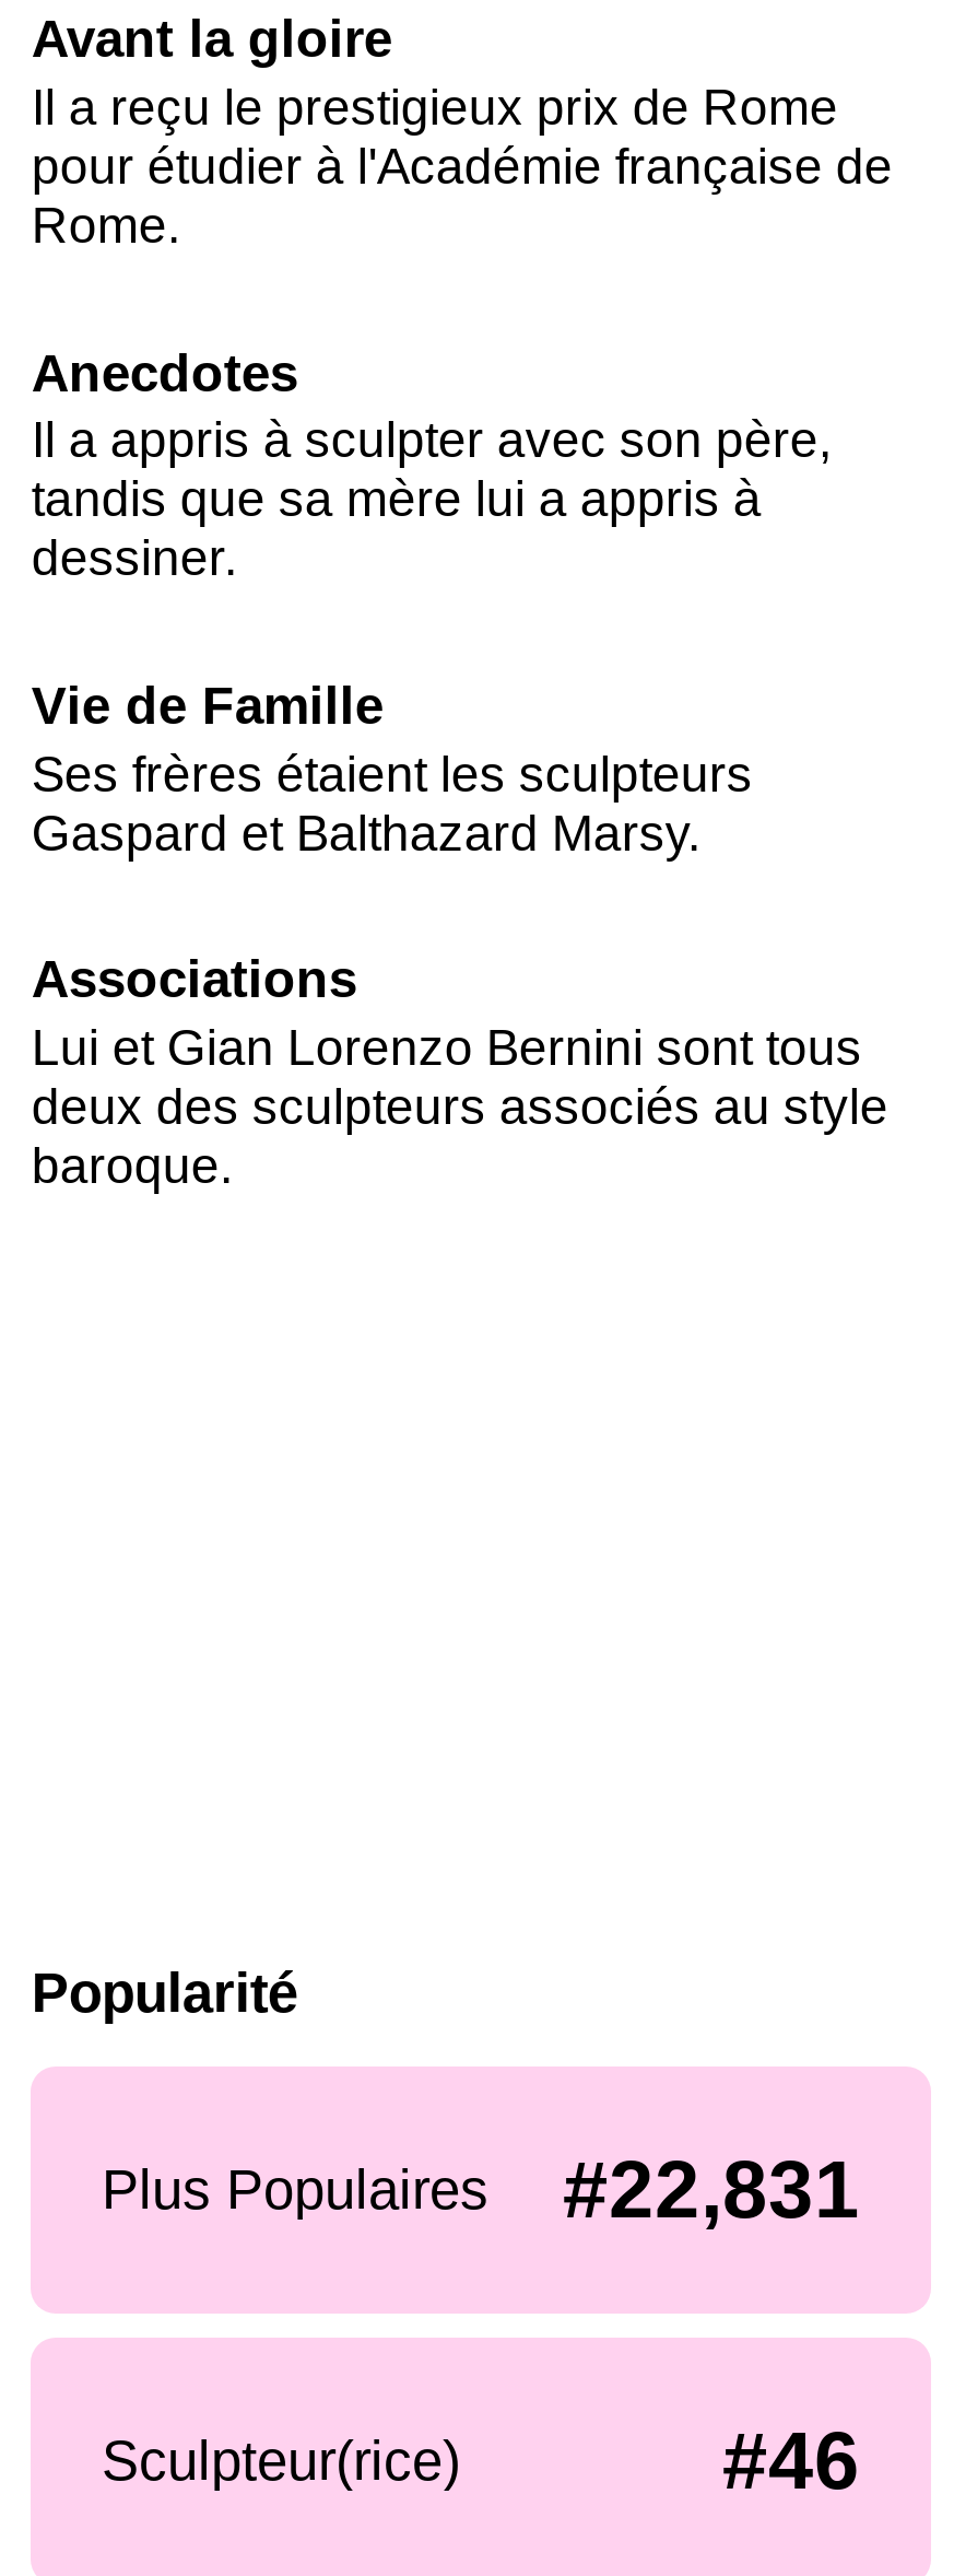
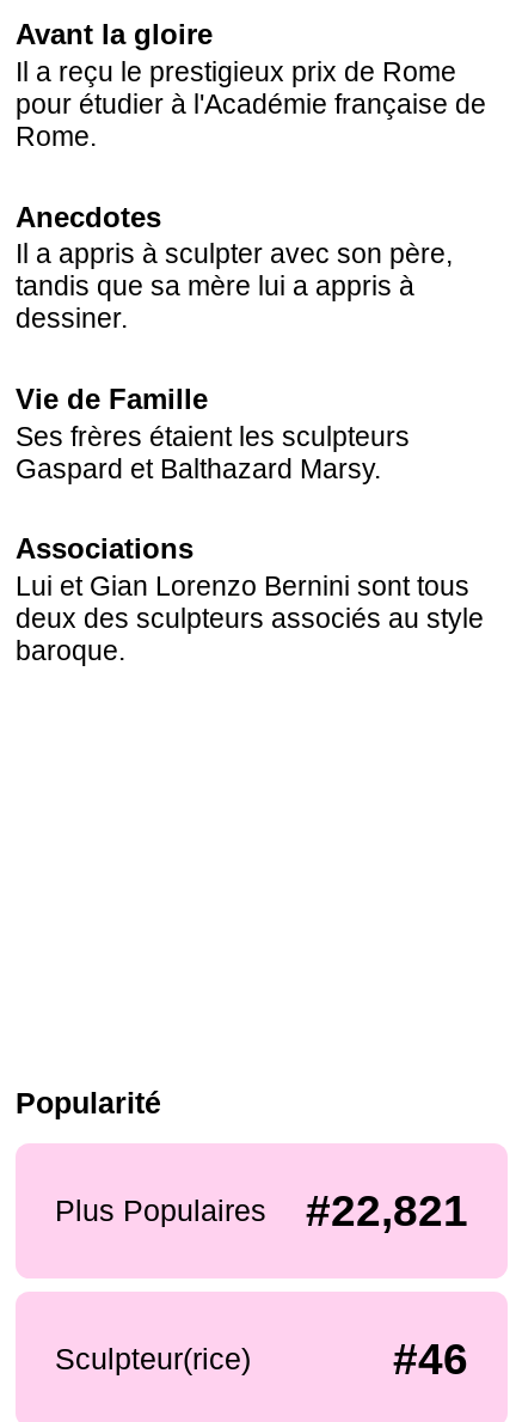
[102,2145,860,2235] Plus Populaires #22,831 -> [54,1186,469,1235] Plus Populaires #22,821

